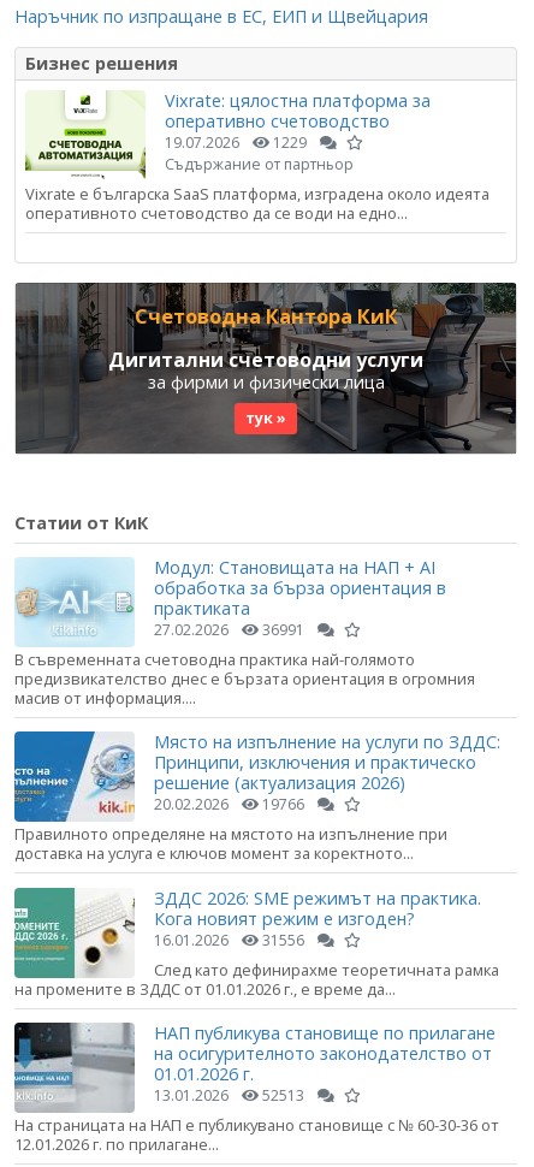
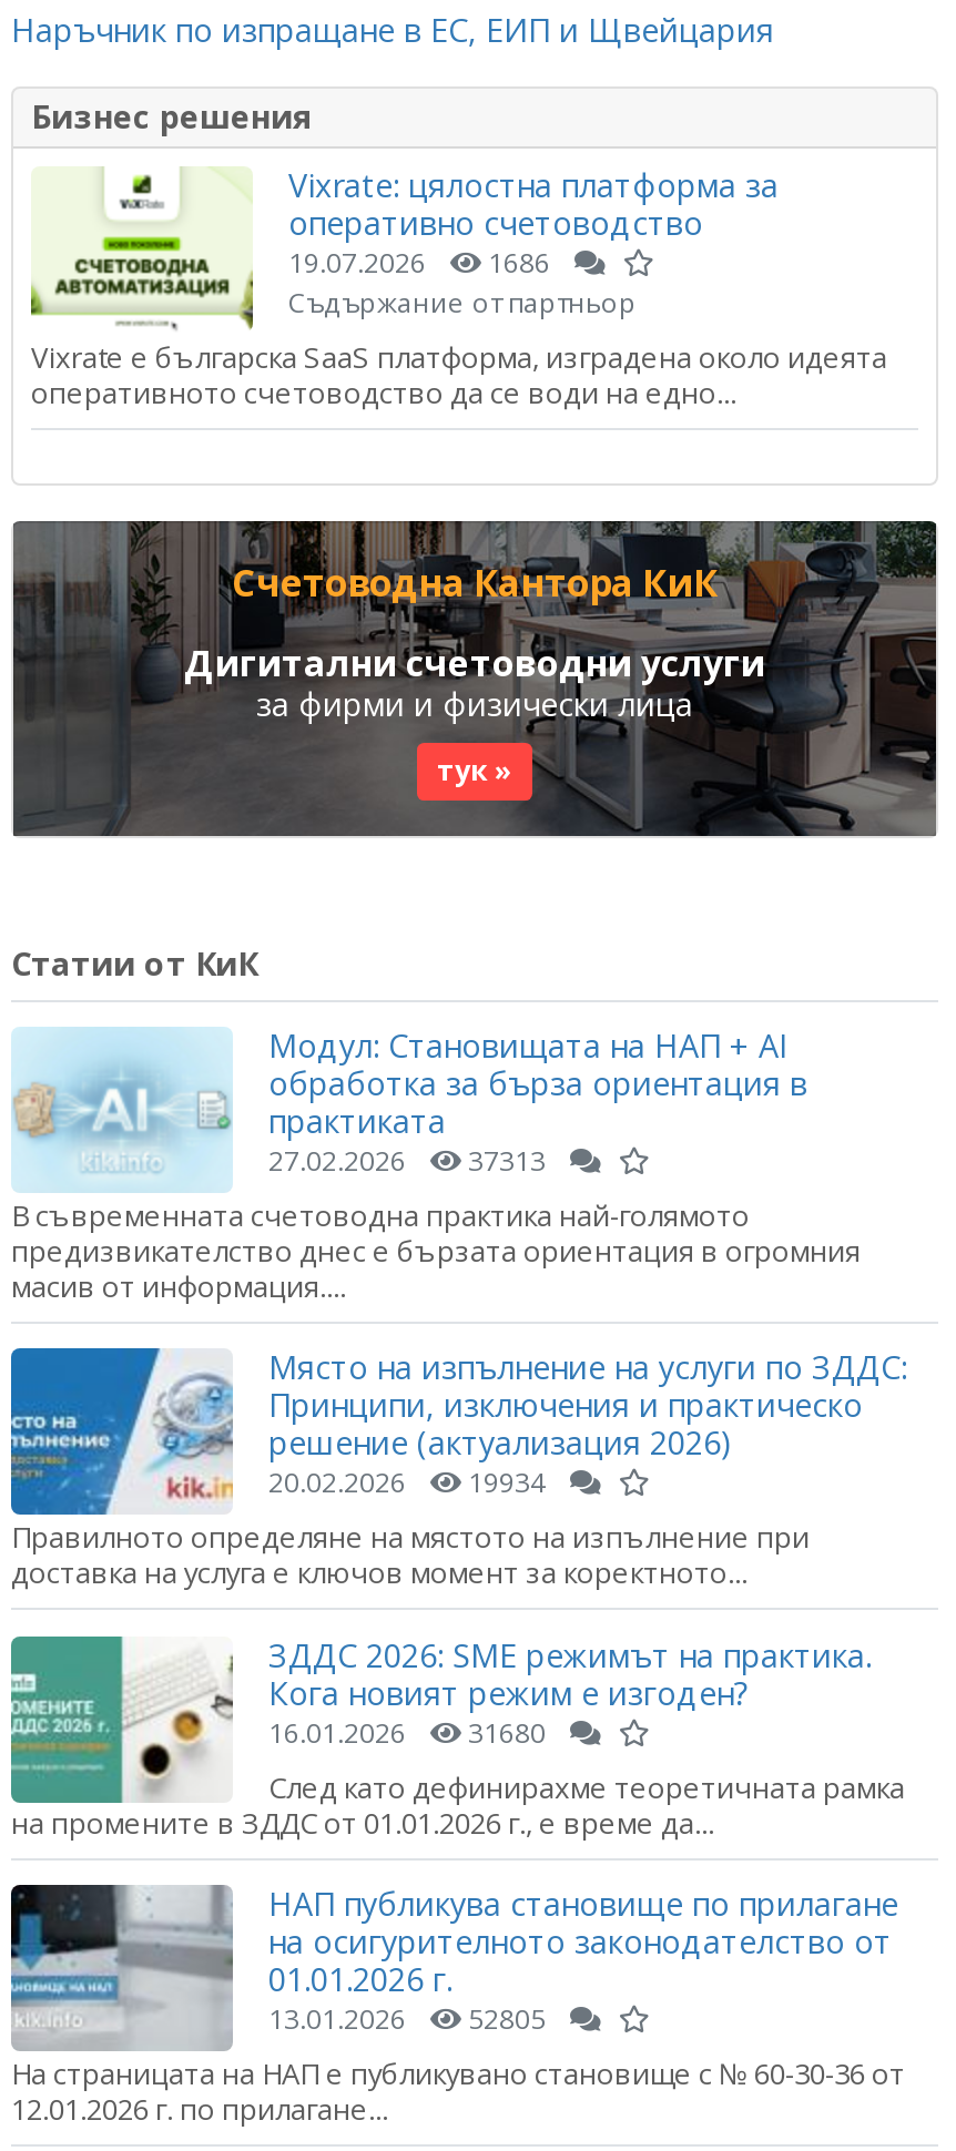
[165,132,307,153] 19.07.2026 1229 -> [288,244,550,282] 19.07.2026 1686
[154,620,304,640] 27.02.2026 36991 -> [268,1142,546,1180] 27.02.2026 37313
[154,795,304,815] 20.02.2026 19766 -> [268,1464,546,1502] 20.02.2026 19934
[154,930,304,950] 16.01.2026 31556 -> [268,1713,546,1751] 16.01.2026 31680
[154,1085,304,1105] 13.01.2026 52513 -> [268,2000,546,2037] 13.01.2026 52805

